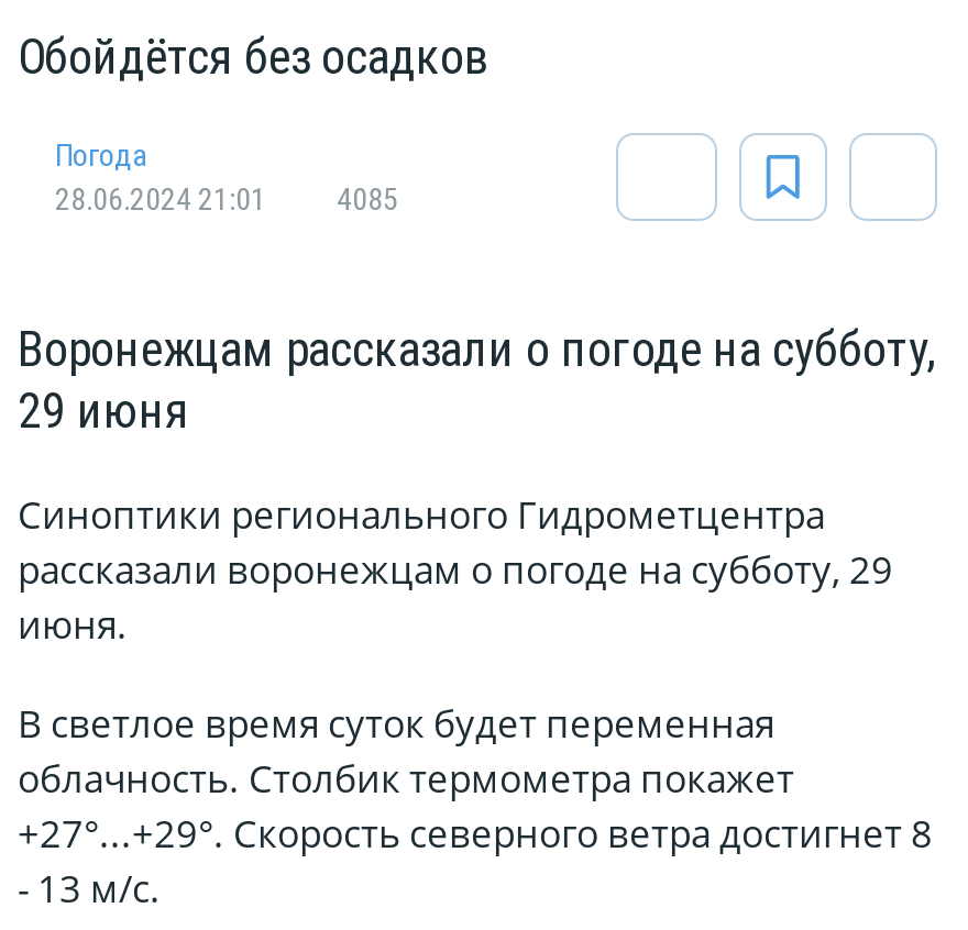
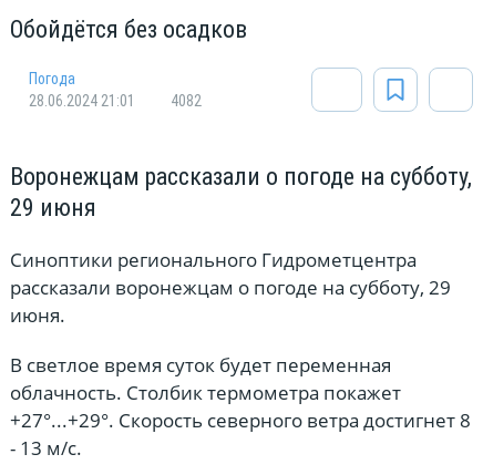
[55,182,398,217] 28.06.2024 21:01 4085 -> [29,92,202,110] 28.06.2024 21:01 4082

